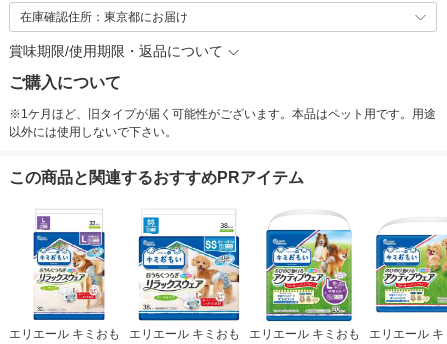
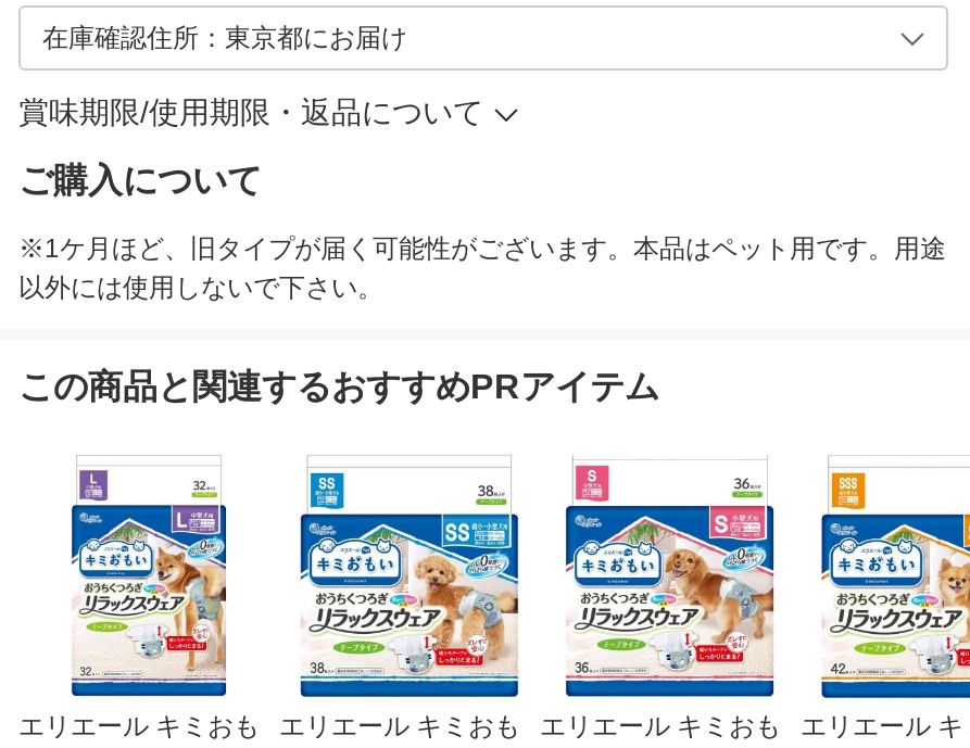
[261,214,357,321] [image] -> [564,464,777,698] [image]
[375,217,444,321] [image] -> [816,470,963,700] [image]

